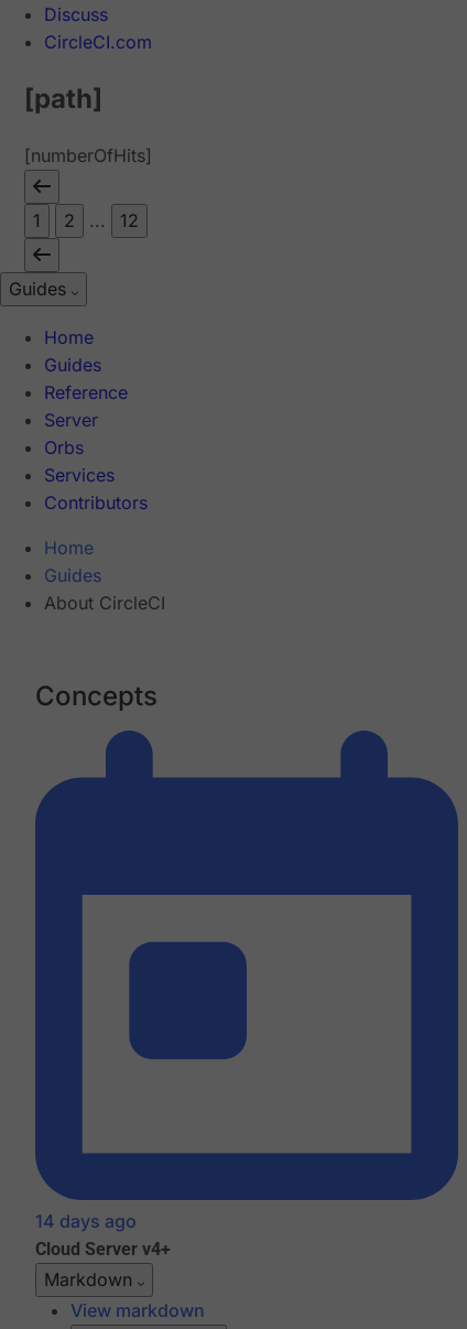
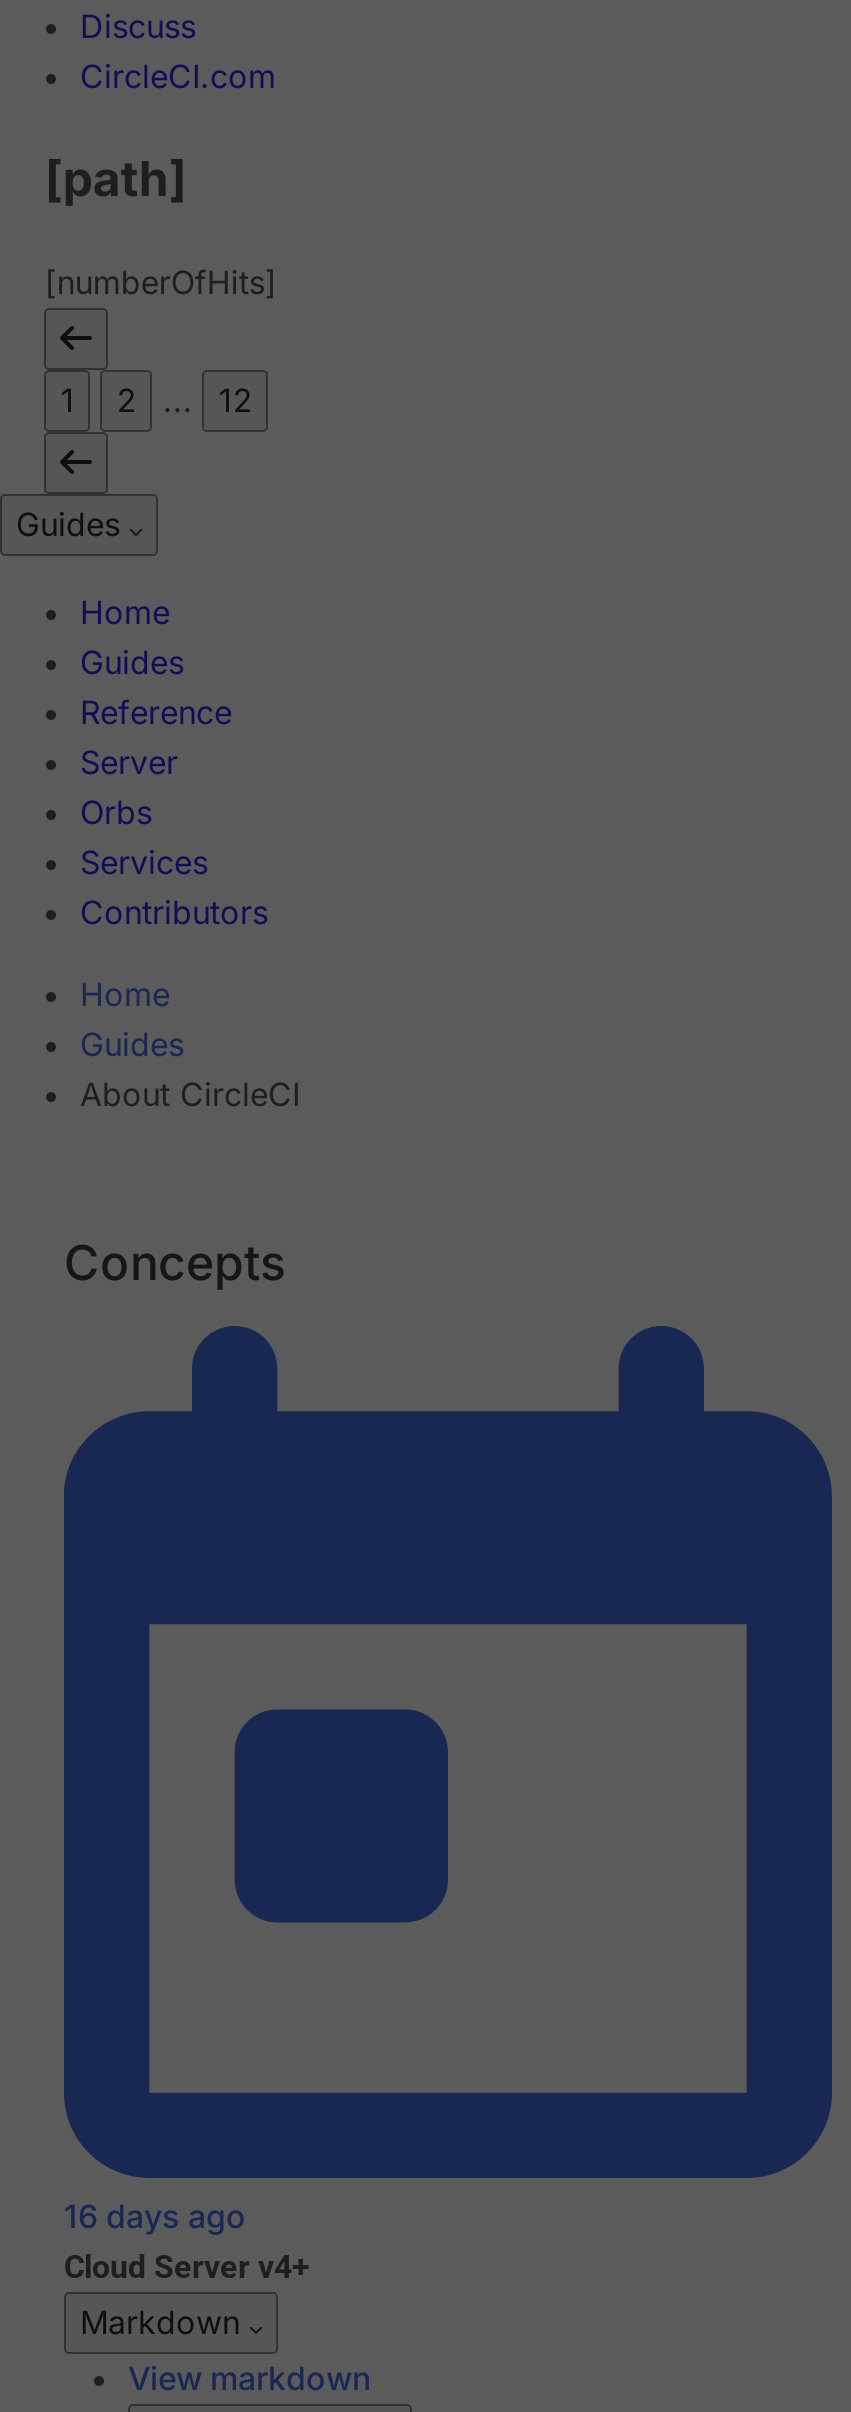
[35,1211,137,1233] 14 days ago -> [64,2197,246,2237] 16 days ago

